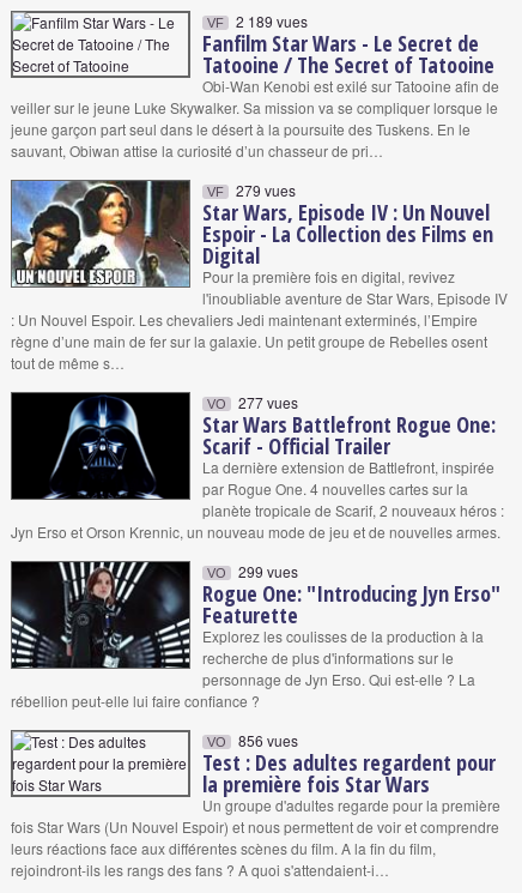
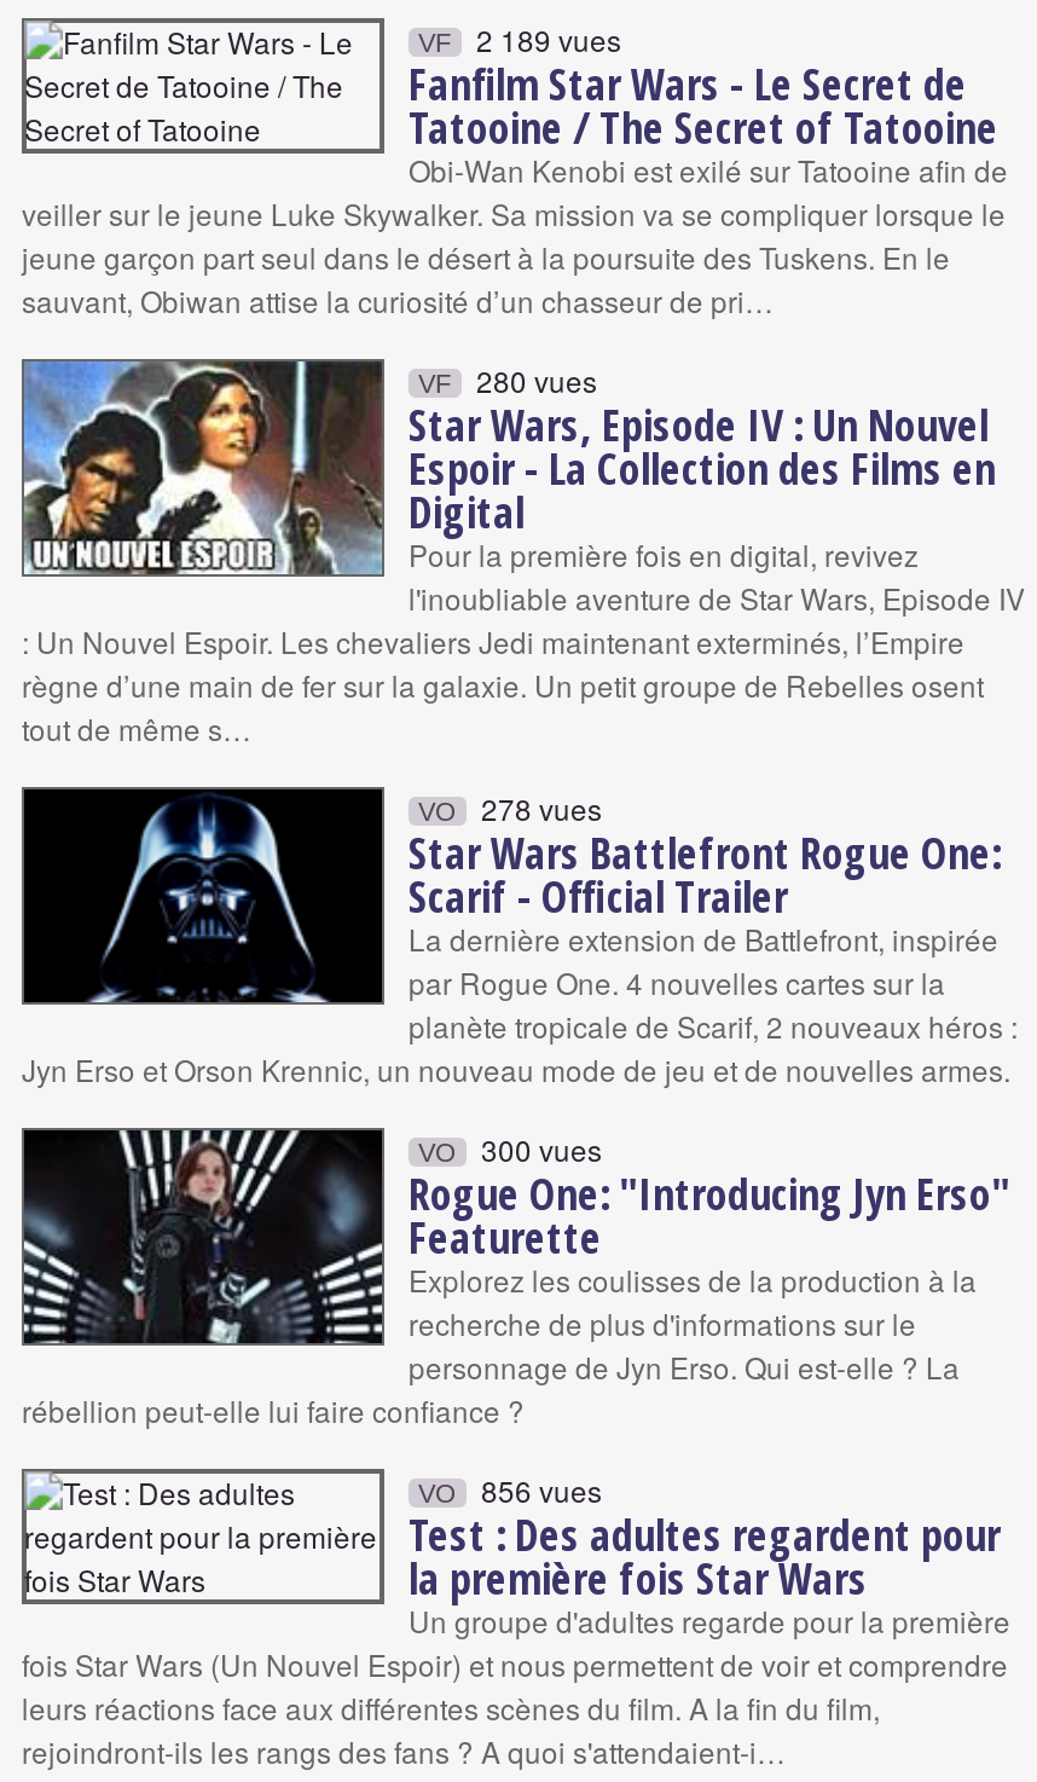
[207,180,296,200] VF 279 vues -> [418,359,597,400] VF 280 vues
[207,392,298,412] VO 277 vues -> [418,787,602,828] VO 278 vues
[207,561,298,581] VO 299 vues -> [418,1128,602,1169] VO 300 vues

